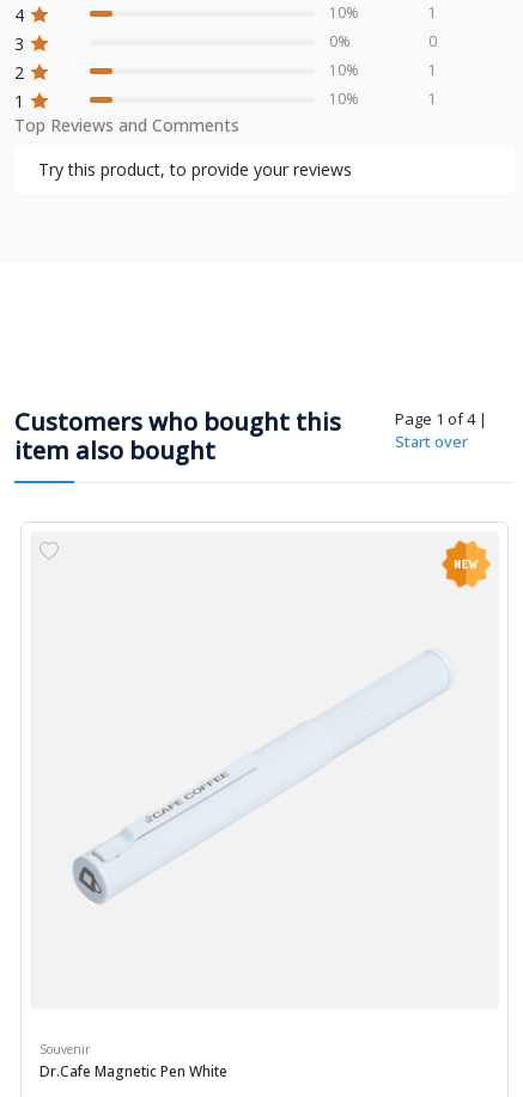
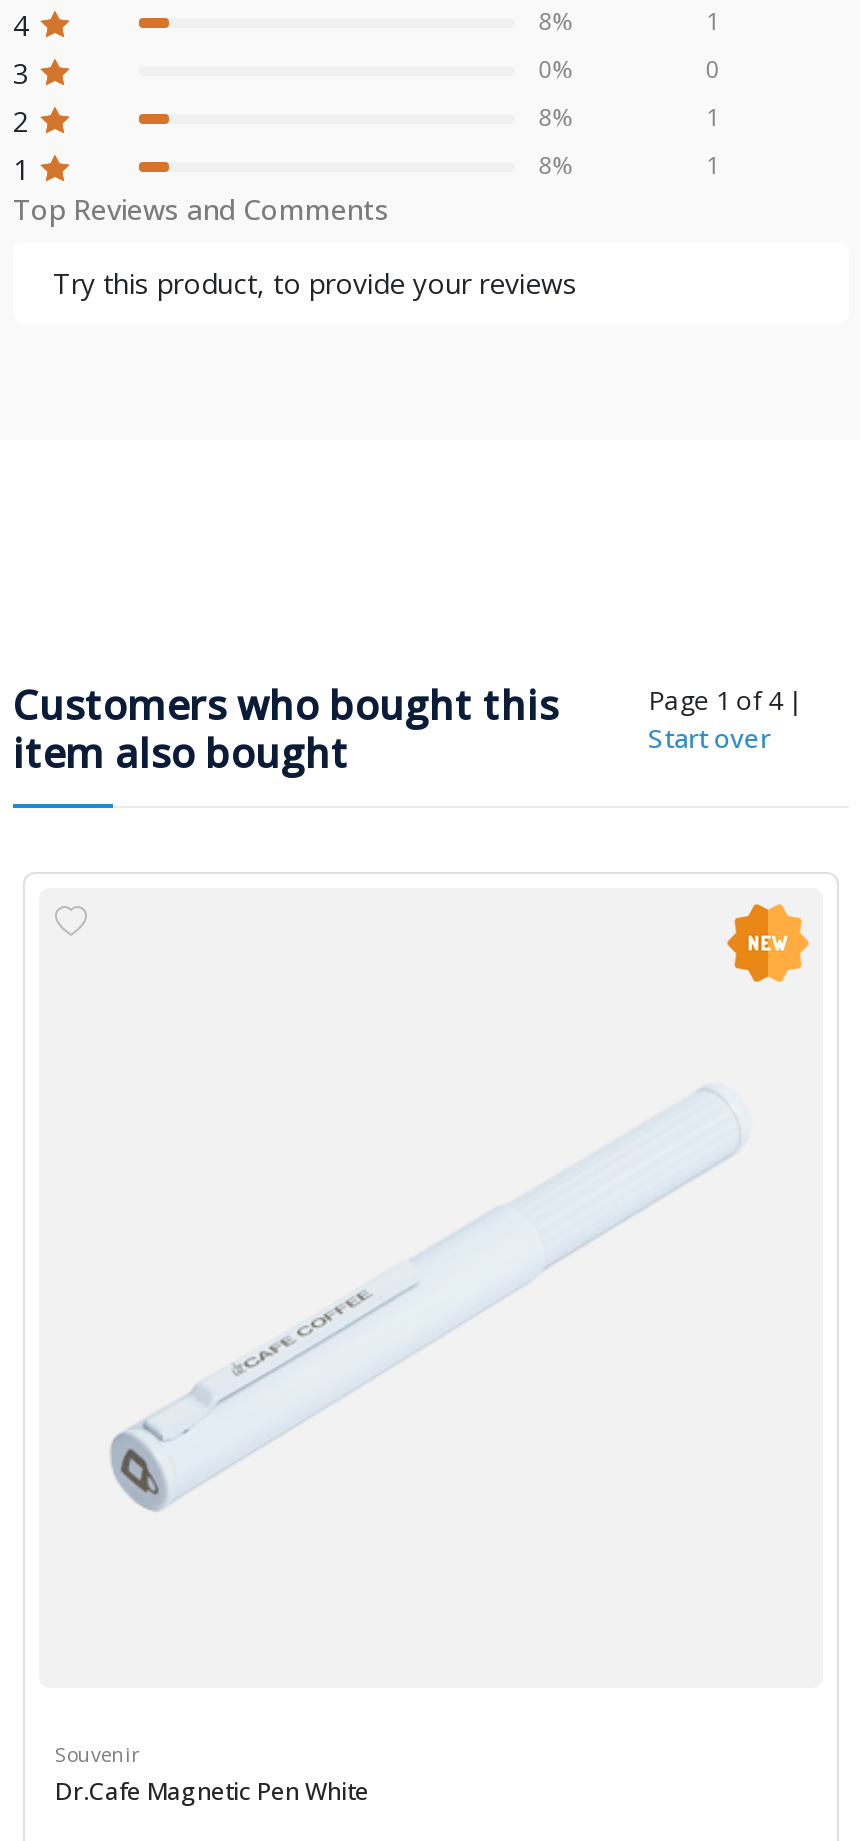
[329,3,359,23] 10% -> [539,4,575,38] 8%
[329,60,359,80] 10% -> [539,100,575,134] 8%
[329,89,359,109] 10% -> [539,148,575,182] 8%

